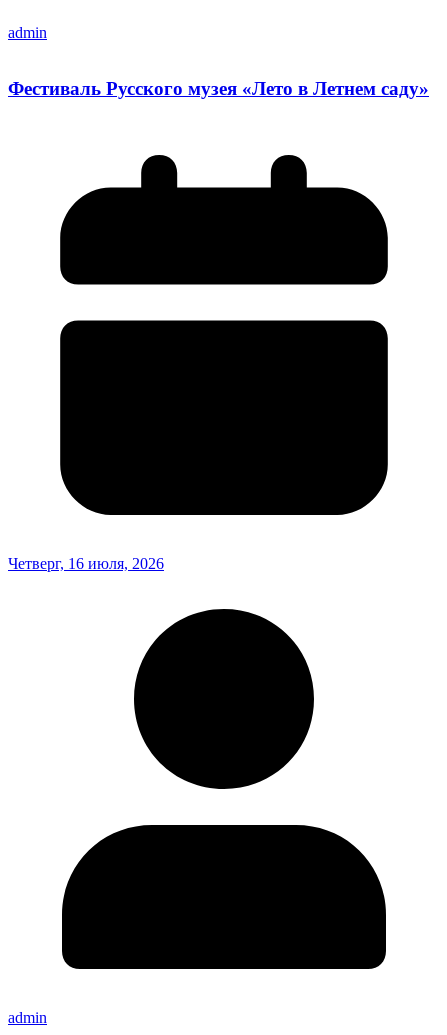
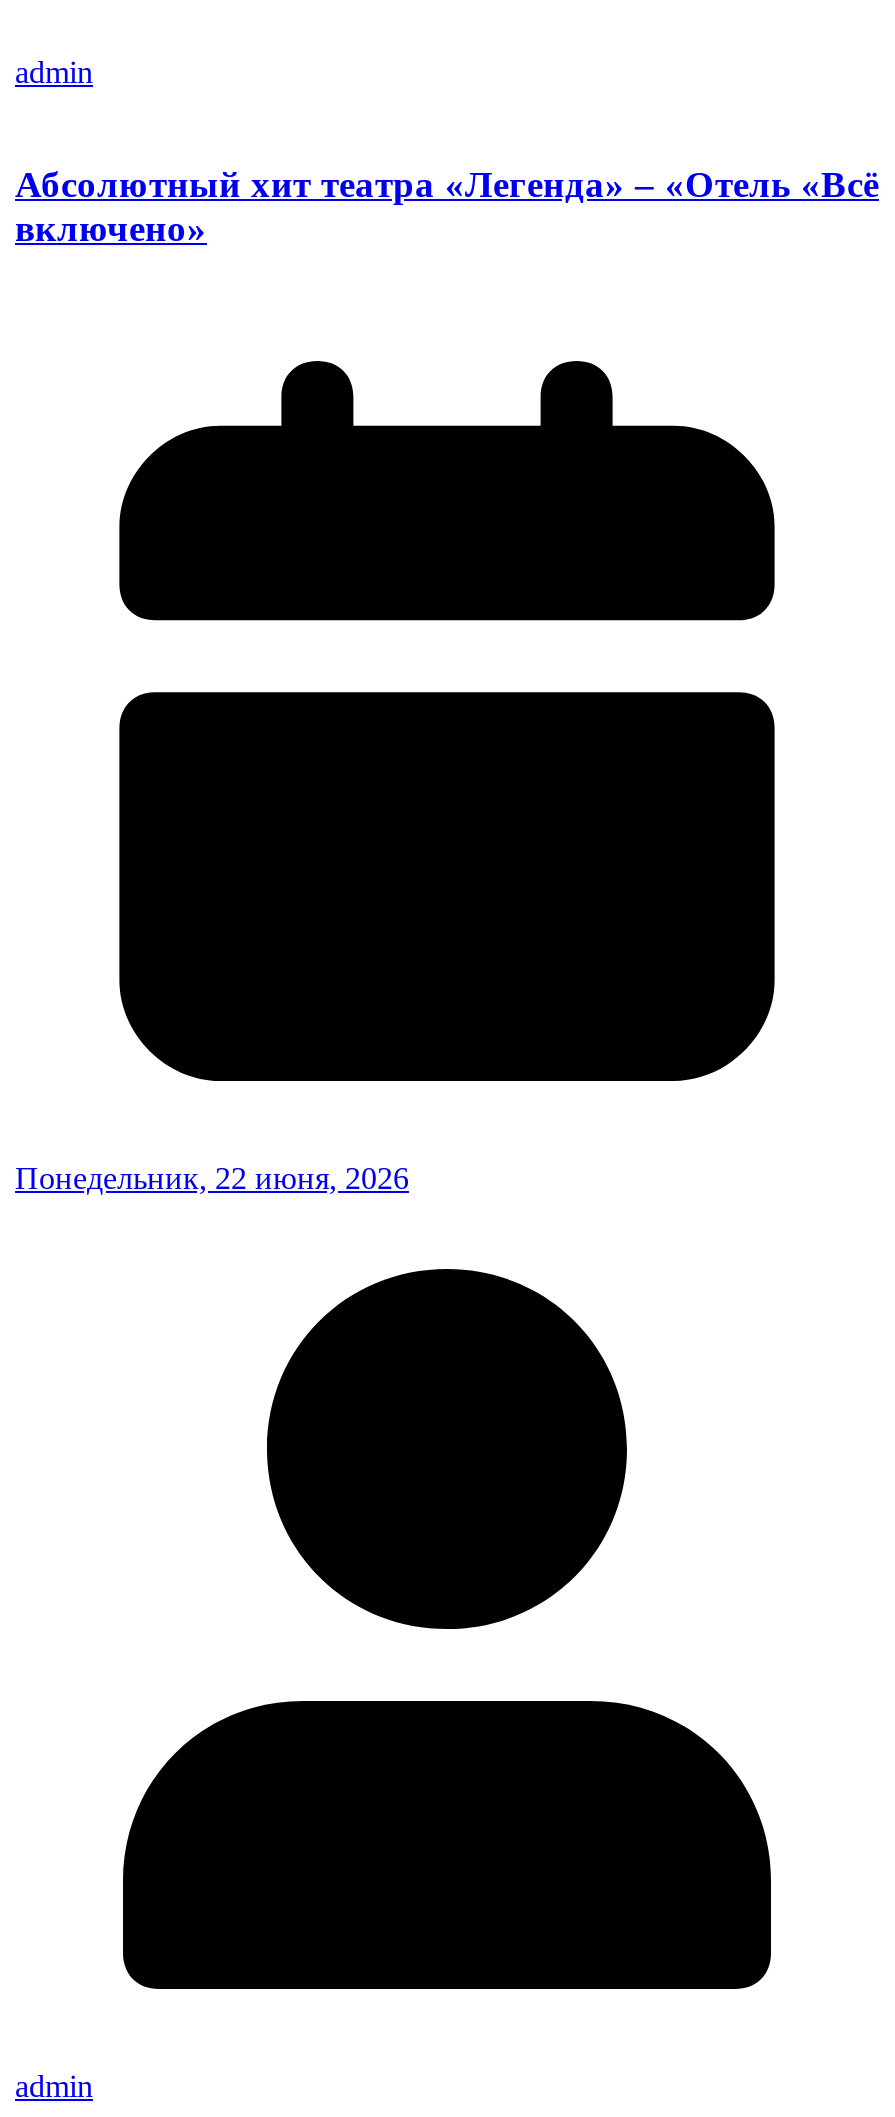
[8,78,429,99] Фестиваль Русского музея «Лето в Летнем саду» -> [15,164,879,250] Абсолютный хит театра «Легенда» – «Отель «Всё | включено»
[8,555,164,572] Четверг, 16 июля, 2026 -> [15,1161,409,1195] Понедельник, 22 июня, 2026

